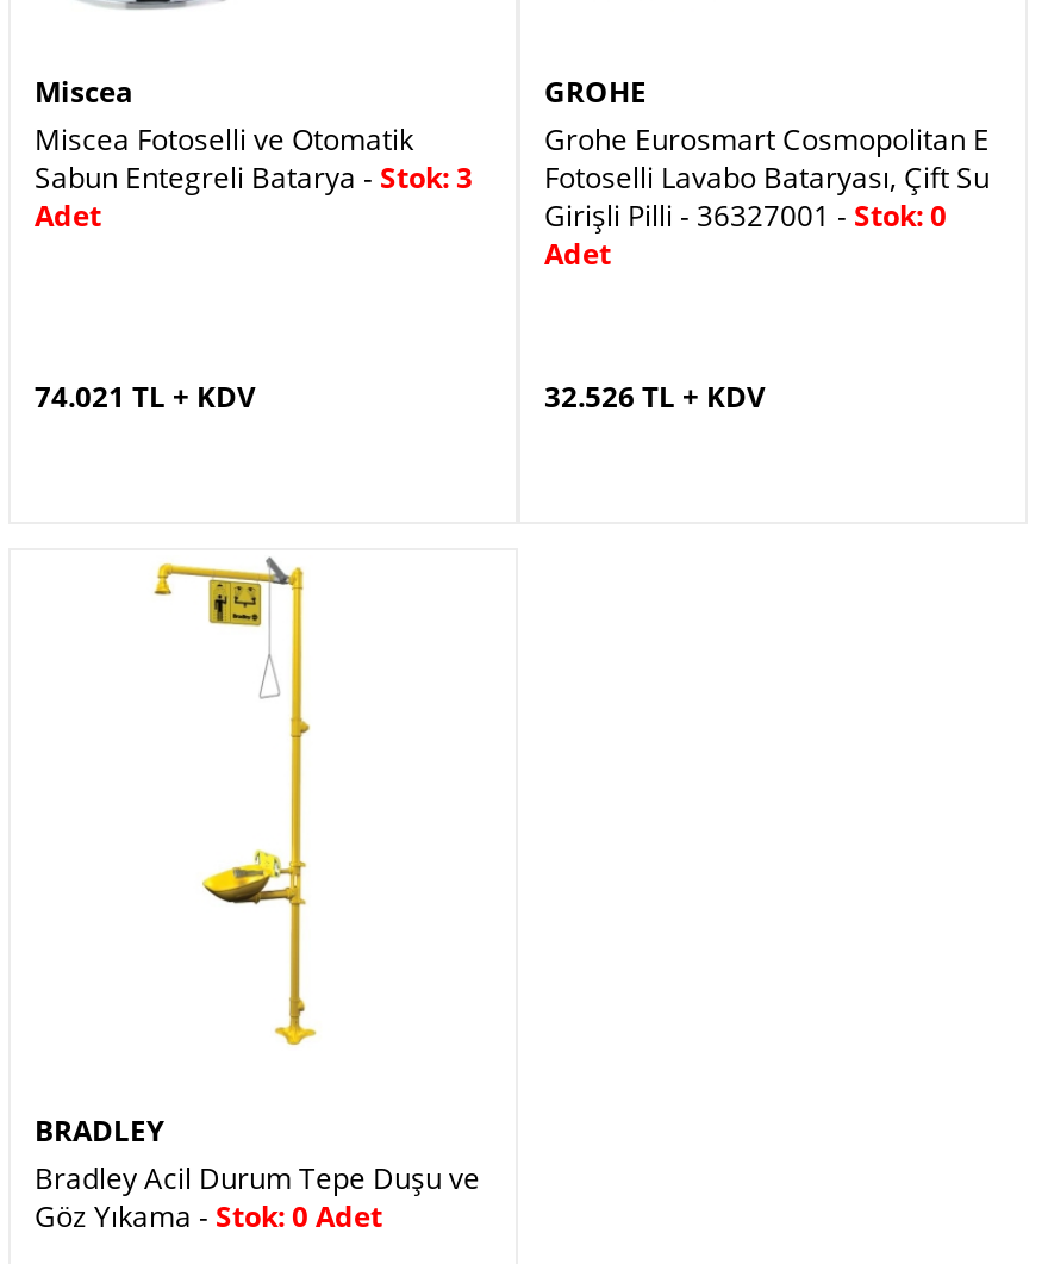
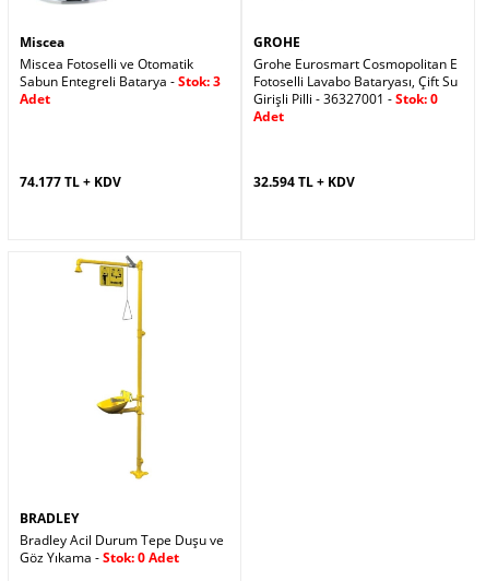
[35,376,256,417] 74.021 TL + KDV -> [20,173,121,191] 74.177 TL + KDV
[544,376,766,417] 32.526 TL + KDV -> [253,173,355,191] 32.594 TL + KDV

